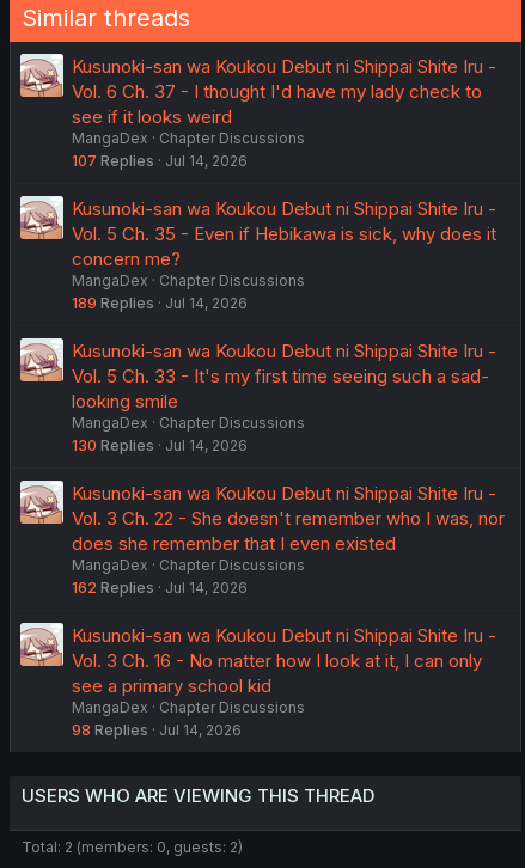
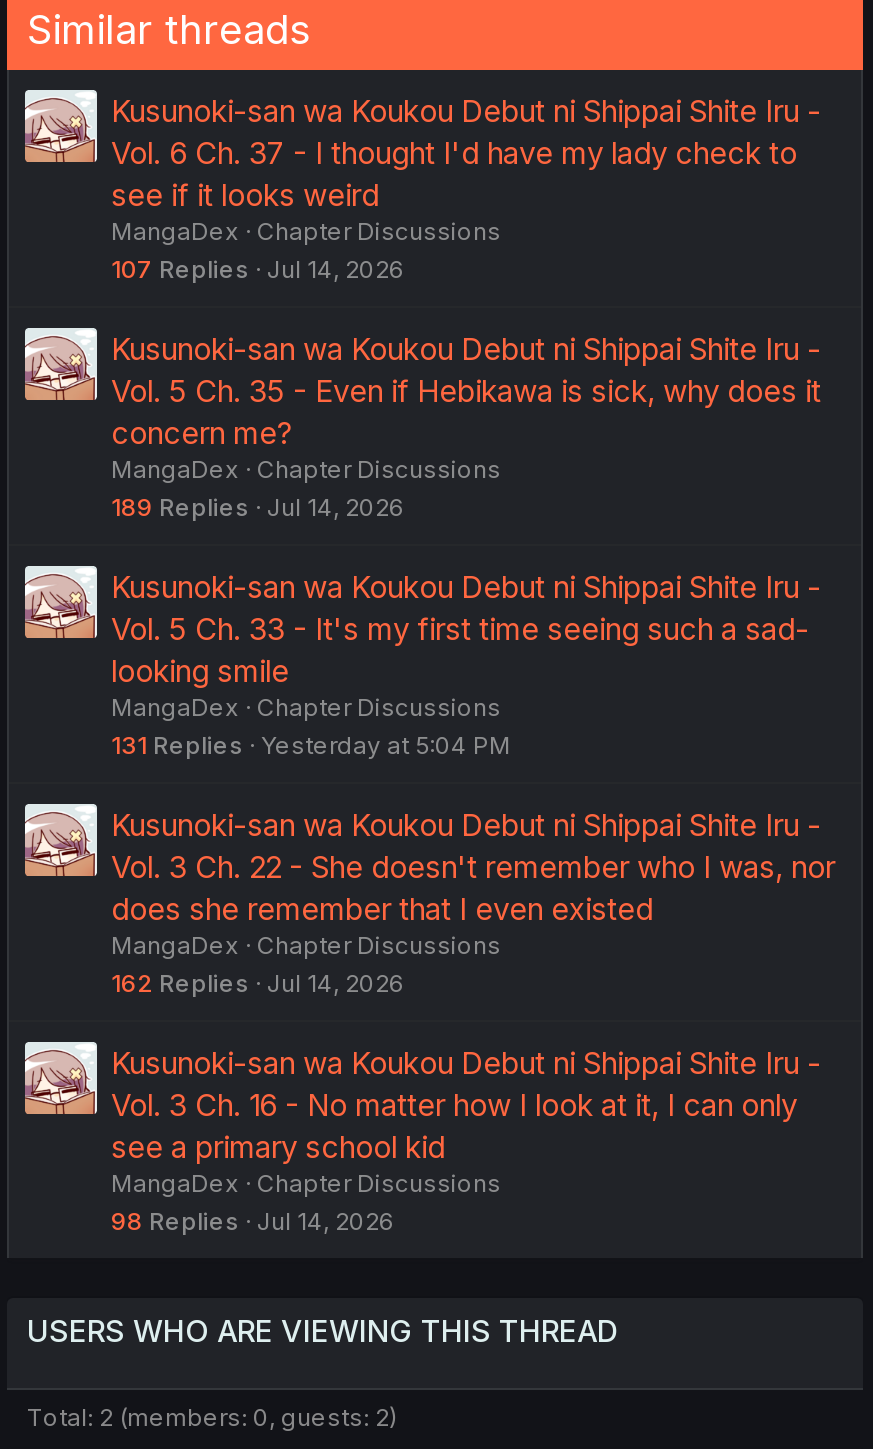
[72,436,248,454] 130 Replies Jul 14, 2026 -> [111,730,511,760] 131 Replies Yesterday at 5:04 PM

